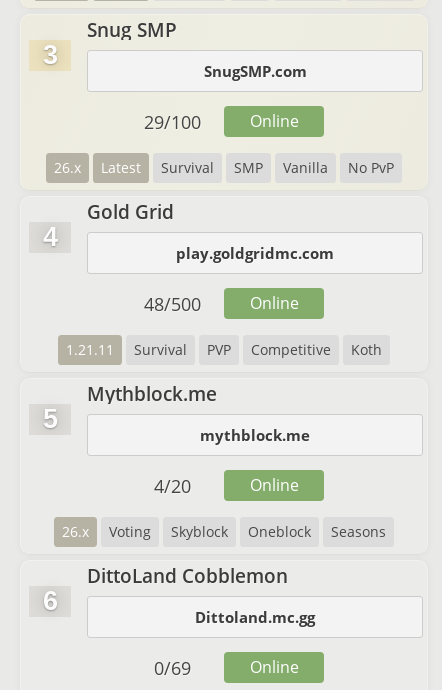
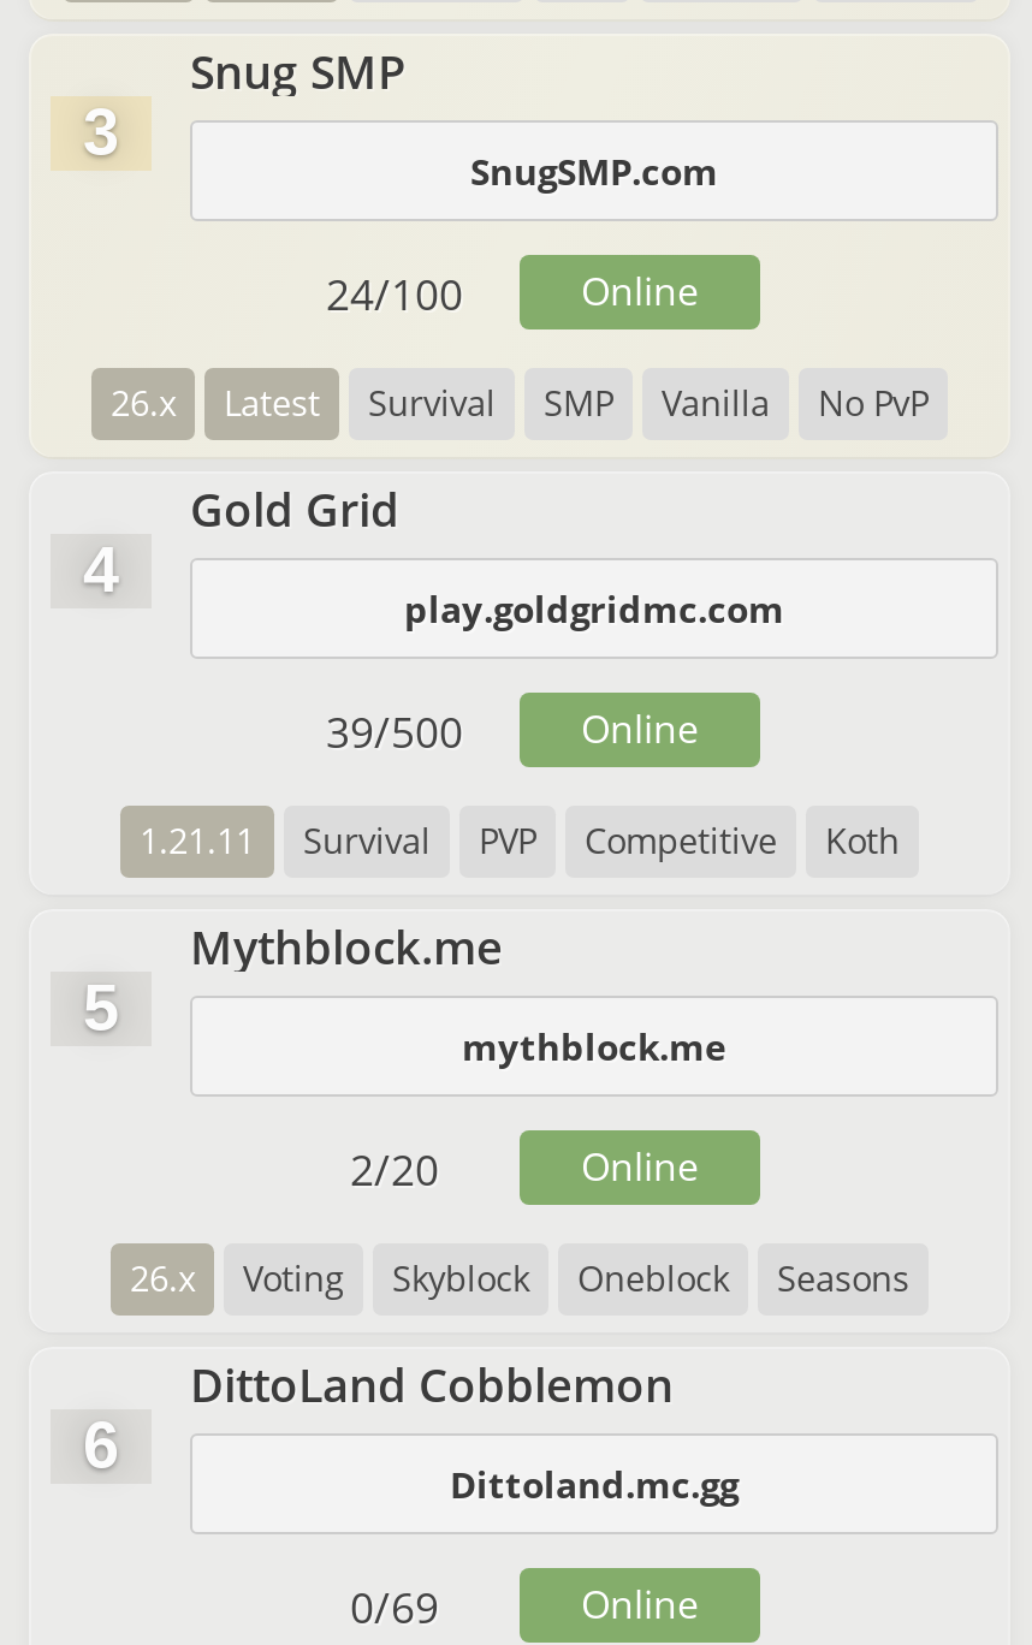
[143,109,200,133] 29/100 -> [326,263,463,321] 24/100
[143,291,200,315] 48/500 -> [326,701,463,759] 39/500
[153,473,190,497] 4/20 -> [350,1139,439,1196] 2/20

